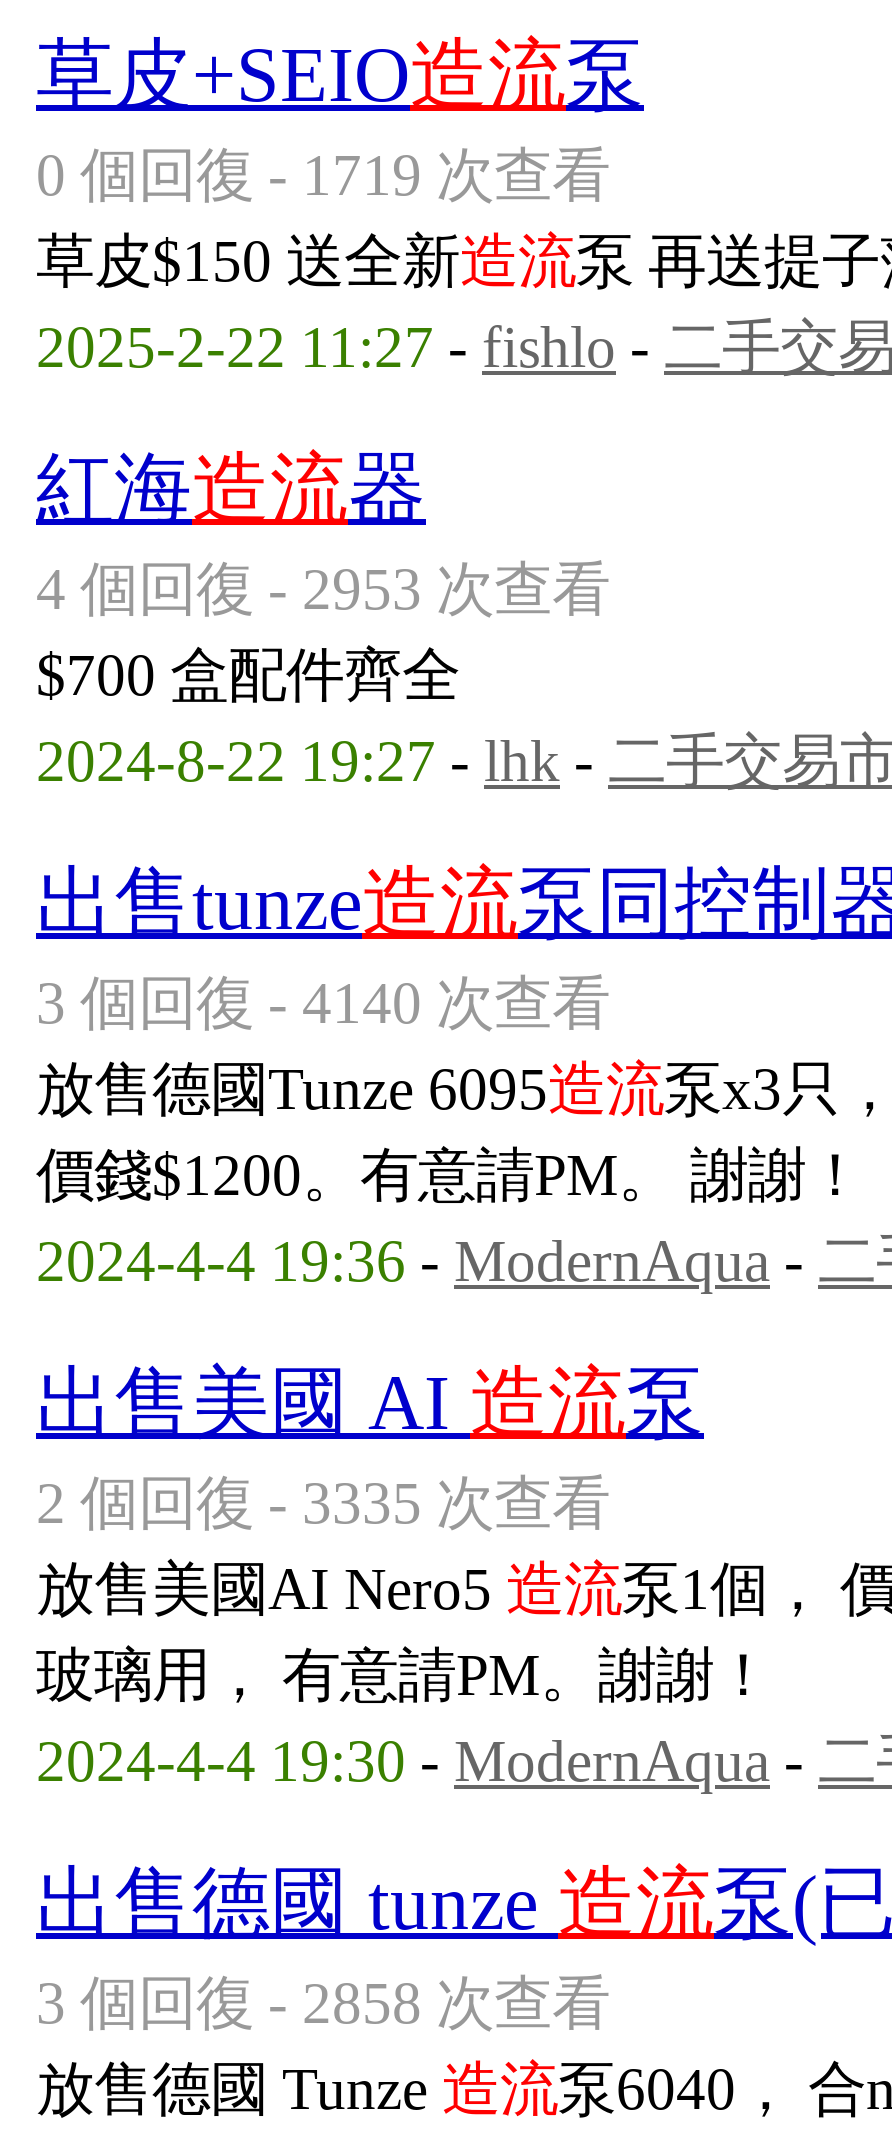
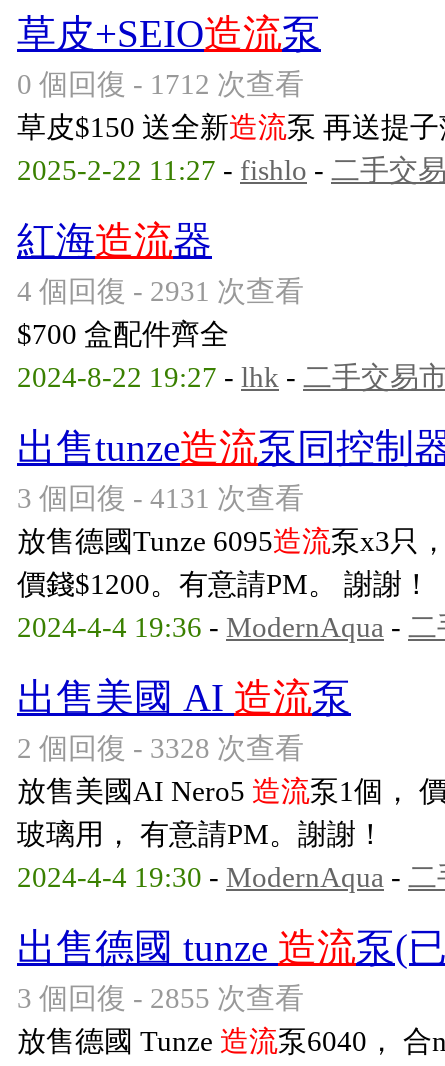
[36,143,610,207] 0 個回復 - 1719 次查看 -> [17,68,304,100] 0 個回復 - 1712 次查看
[36,557,610,621] 4 個回復 - 2953 次查看 -> [17,275,304,307] 4 個回復 - 2931 次查看
[36,971,610,1035] 3 個回復 - 4140 次查看 -> [17,482,304,514] 3 個回復 - 4131 次查看
[36,1471,610,1535] 2 個回復 - 3335 次查看 -> [17,732,304,764] 2 個回復 - 3328 次查看
[36,1971,610,2035] 3 個回復 - 2858 次查看 -> [17,982,304,1014] 3 個回復 - 2855 次查看

